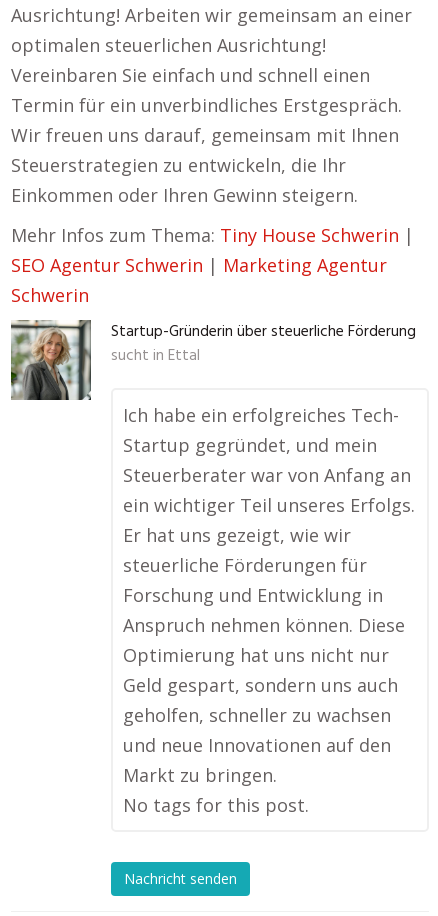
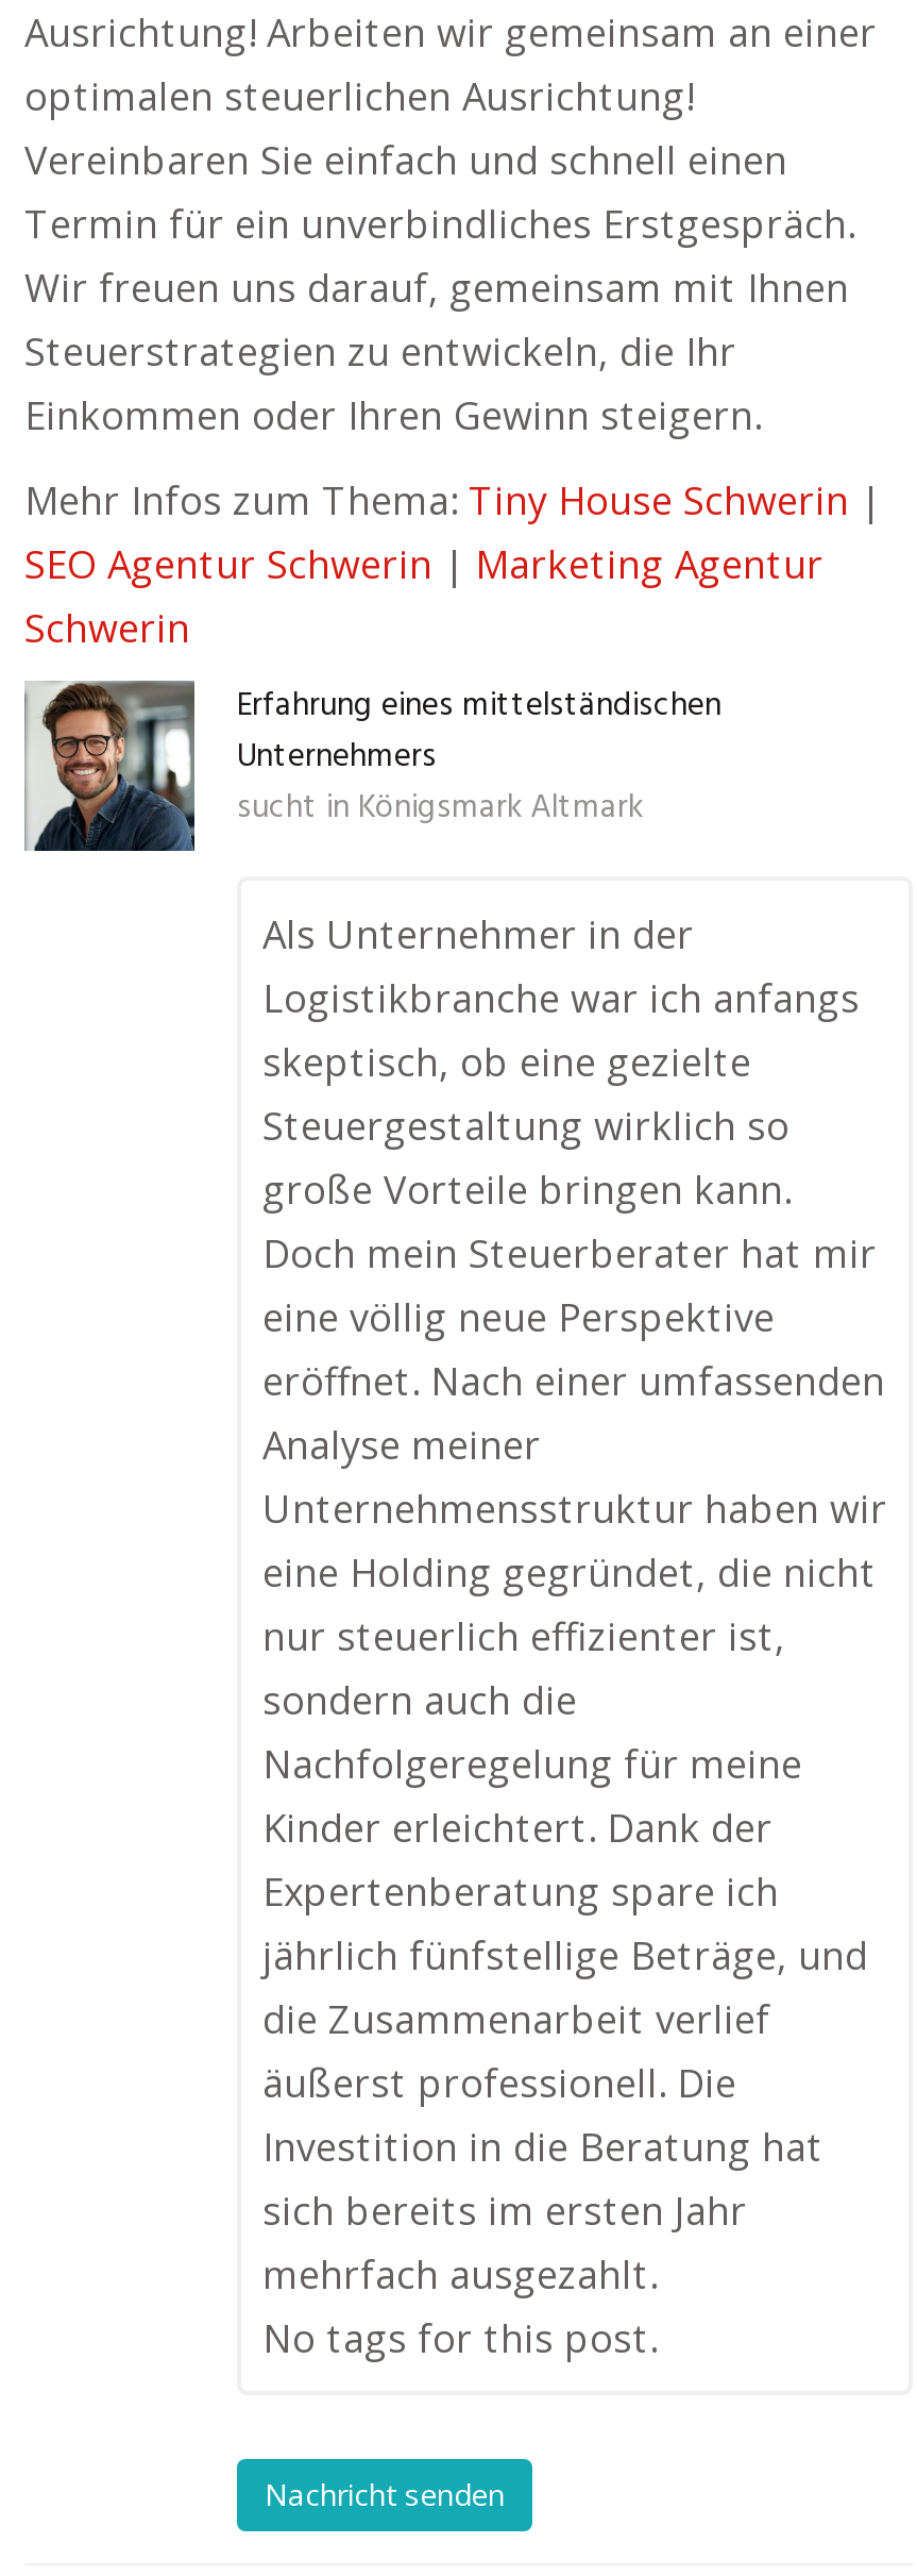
[10,320,416,401] [image] | Startup-Gründerin über steuerliche Förderung | sucht in Ettal -> [24,679,721,853] [image] | Erfahrung eines mittelständischen | Unternehmers | sucht in Königsmark Altmark
[123,403,415,787] Ich habe ein erfolgreiches Tech- | Startup gegründet, und mein | Steuerberater war von Anfang an | ein wichtiger Teil unseres Erfolgs. | Er hat uns gezeigt, wie wir | steuerliche Förderungen für | Forschung und Entwicklung in | Anspruch nehmen können. Diese | Optimierung hat uns nicht nur | Geld gespart, sondern uns auch | geholfen, schneller zu wachsen | und neue Innovationen auf den | Markt zu bringen. -> [262,908,887,2299] Als Unternehmer in der | Logistikbranche war ich anfangs | skeptisch, ob eine gezielte | Steuergestaltung wirklich so | große Vorteile bringen kann. | Doch mein Steuerberater hat mir | eine völlig neue Perspektive | eröffnet. Nach einer umfassenden | Analyse meiner | Unternehmensstruktur haben wir | eine Holding gegründet, die nicht | nur steuerlich effizienter ist, | sondern auch die | Nachfolgeregelung für meine | Kinder erleichtert. Dank der | Expertenberatung spare ich | jährlich fünfstellige Beträge, und | die Zusammenarbeit verlief | äußerst professionell. Die | Investition in die Beratung hat | sich bereits im ersten Jahr | mehrfach ausgezahlt.

